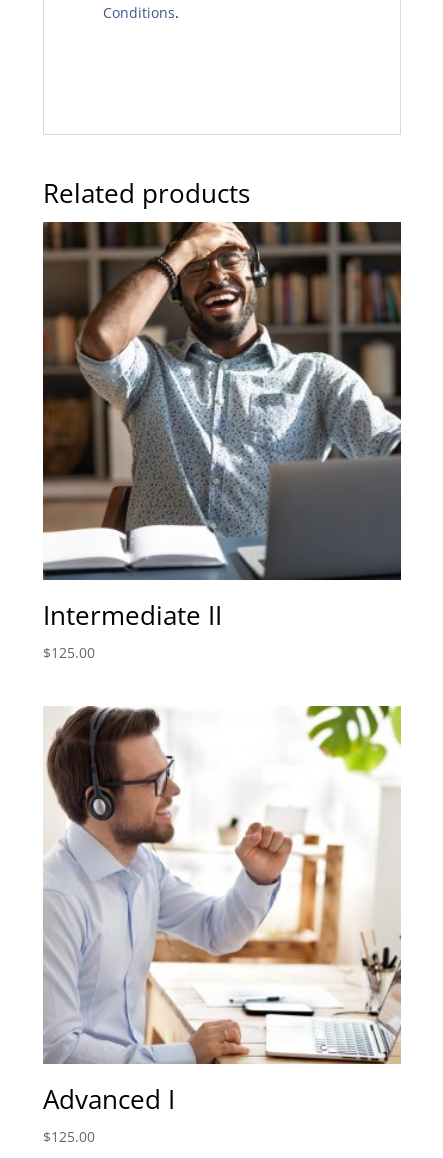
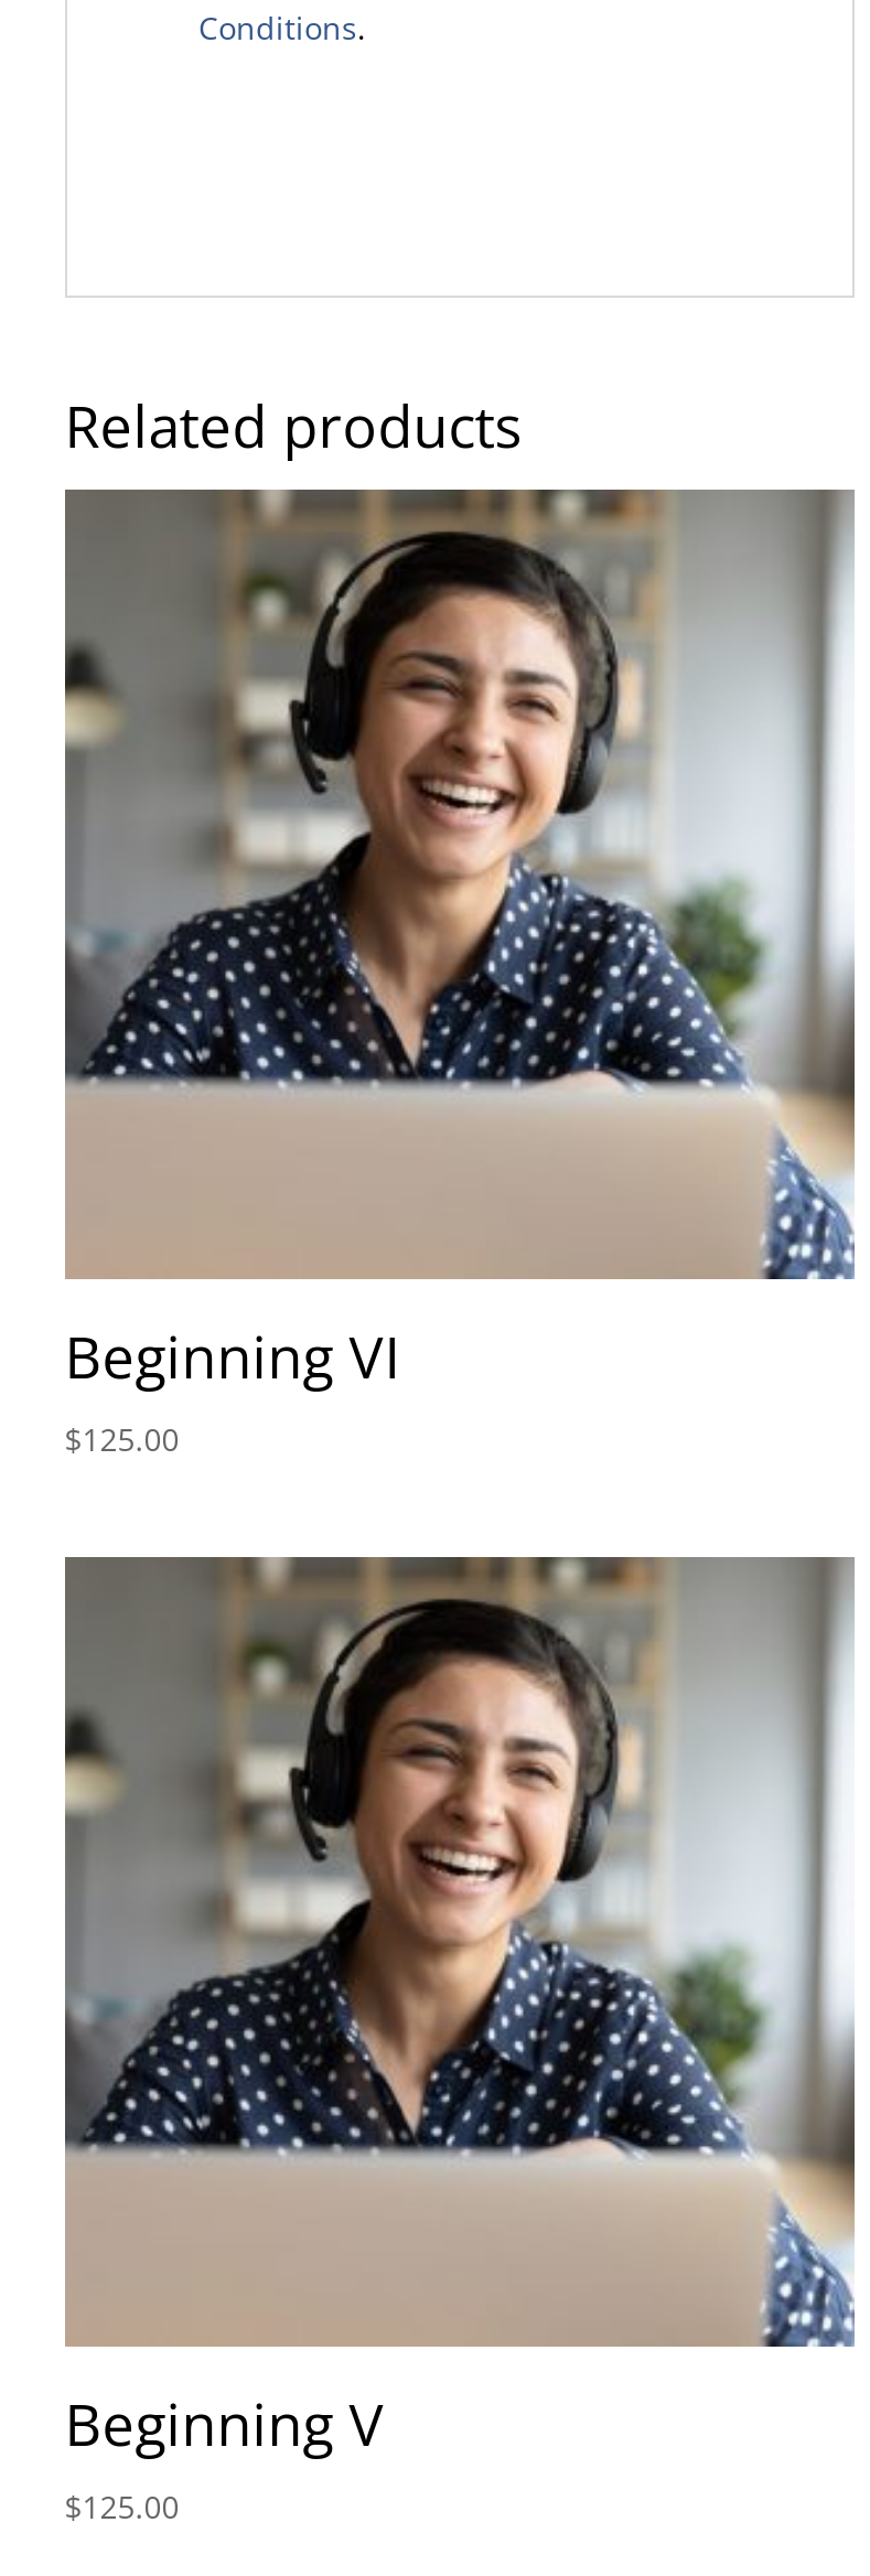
[42,221,402,633] [image] | Intermediate II -> [63,487,855,1397] [image] | Beginning VI
[43,705,402,1117] [image] | Advanced I -> [63,1555,855,2463] [image] | Beginning V

